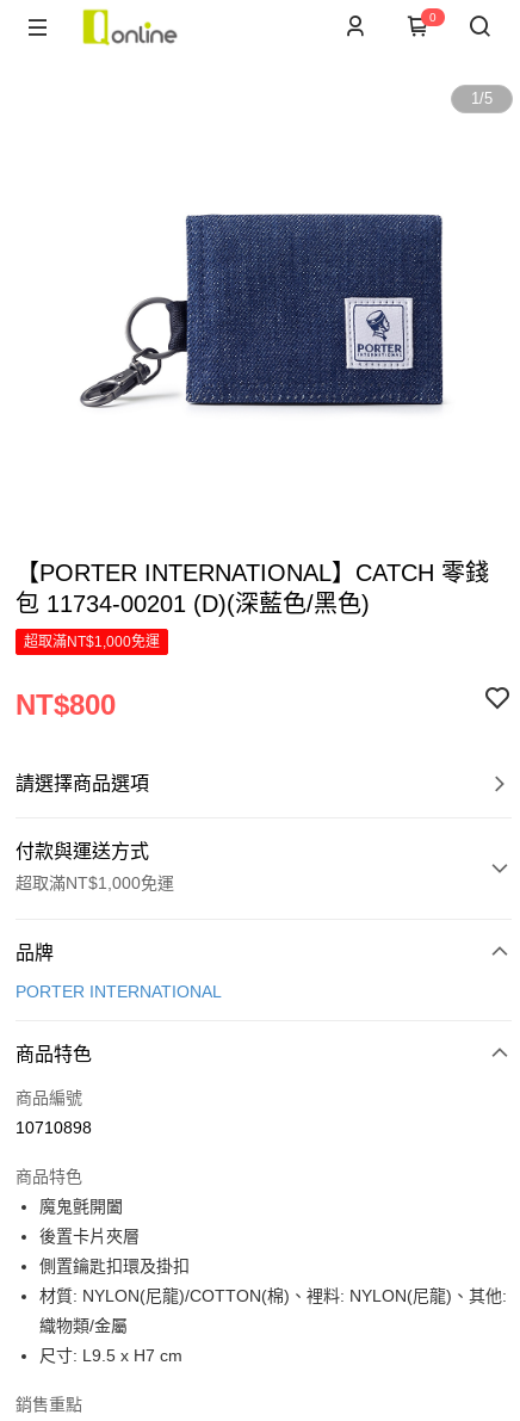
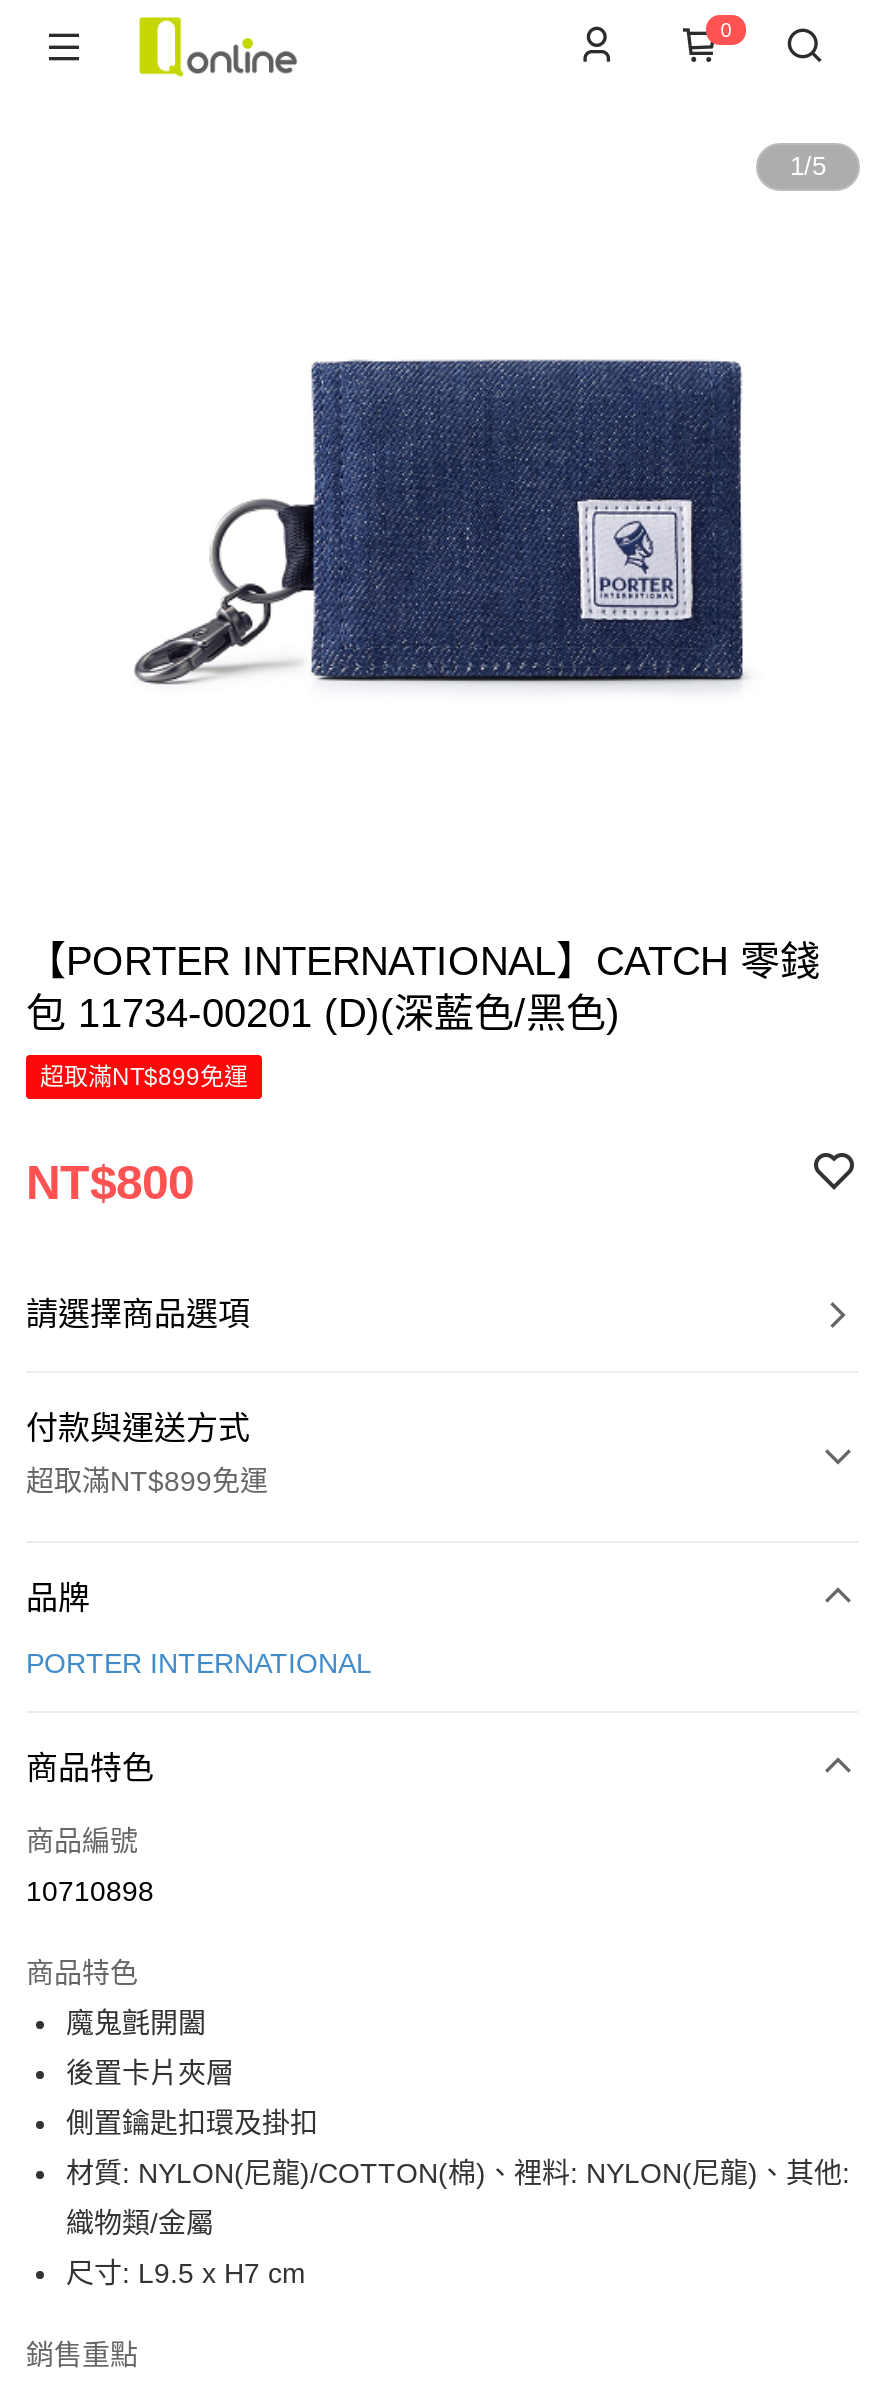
[24,634,160,650] 超取滿NT$1,000免運 -> [40,1063,248,1091] 超取滿NT$899免運
[16,873,174,892] 超取滿NT$1,000免運 -> [26,1465,268,1497] 超取滿NT$899免運

